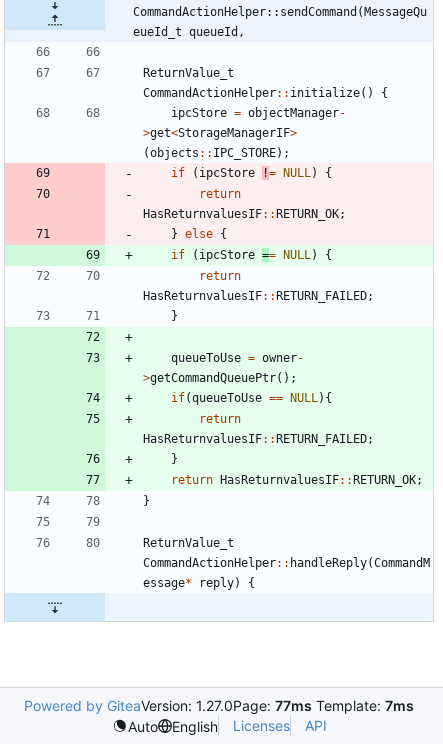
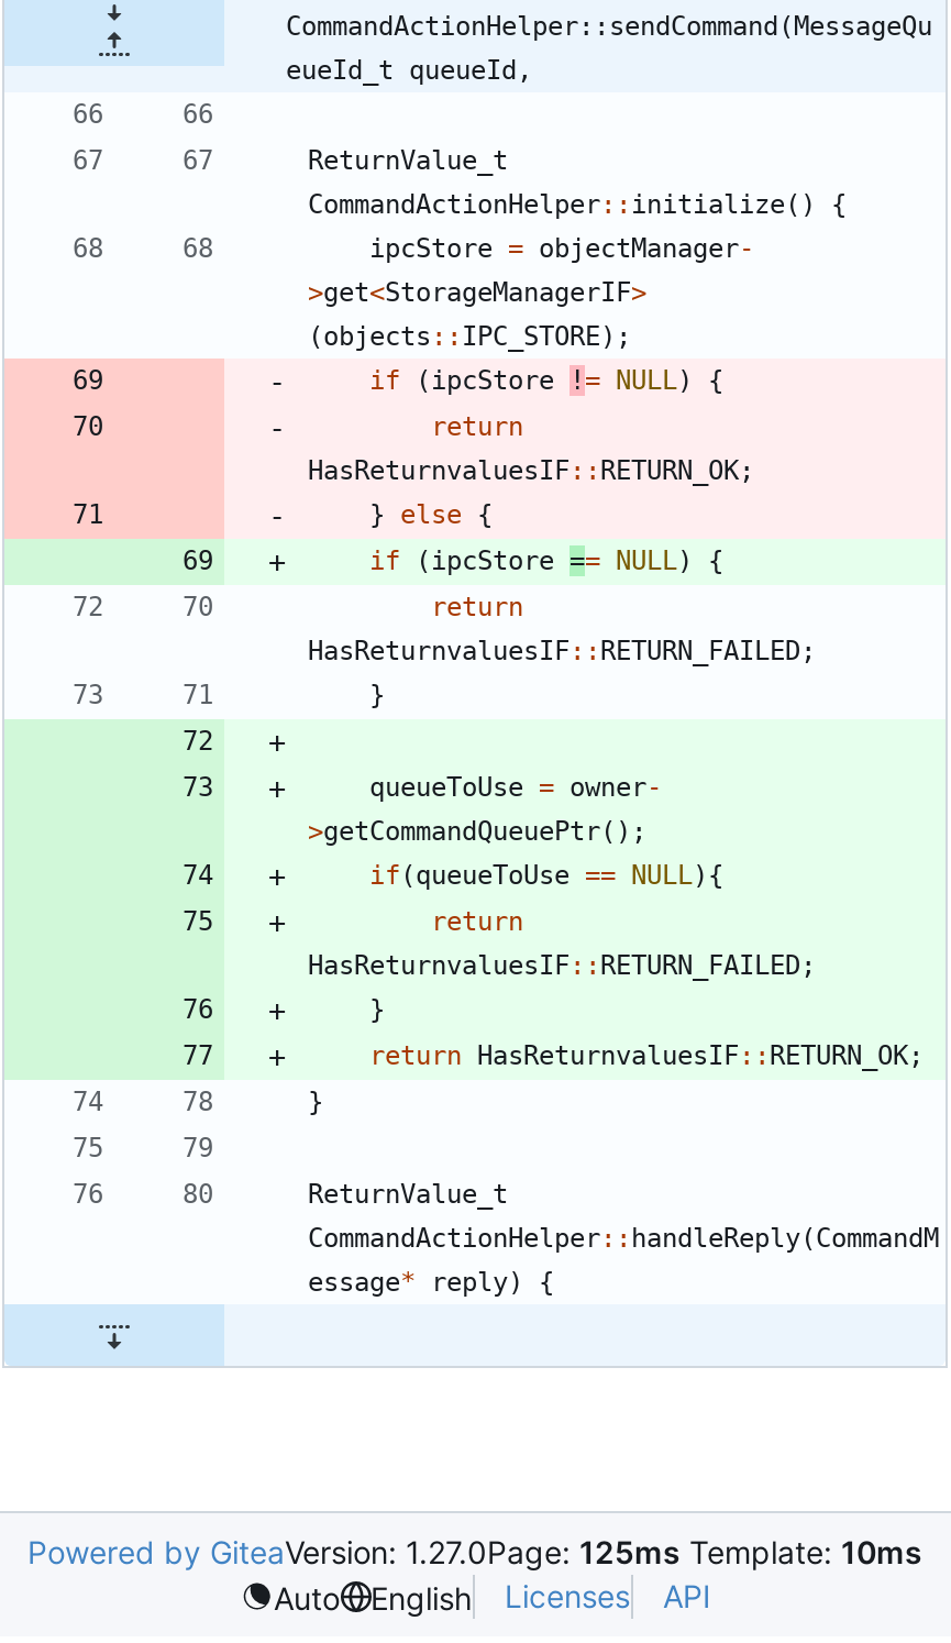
[24,697,414,714] Powered by GiteaVersion: 1.27.0Page: 77ms Template: 7ms -> [27,1533,922,1570] Powered by GiteaVersion: 1.27.0Page: 125ms Template: 10ms

